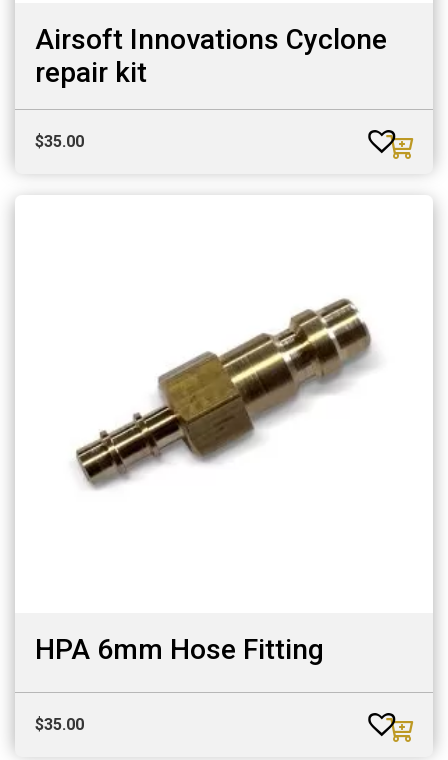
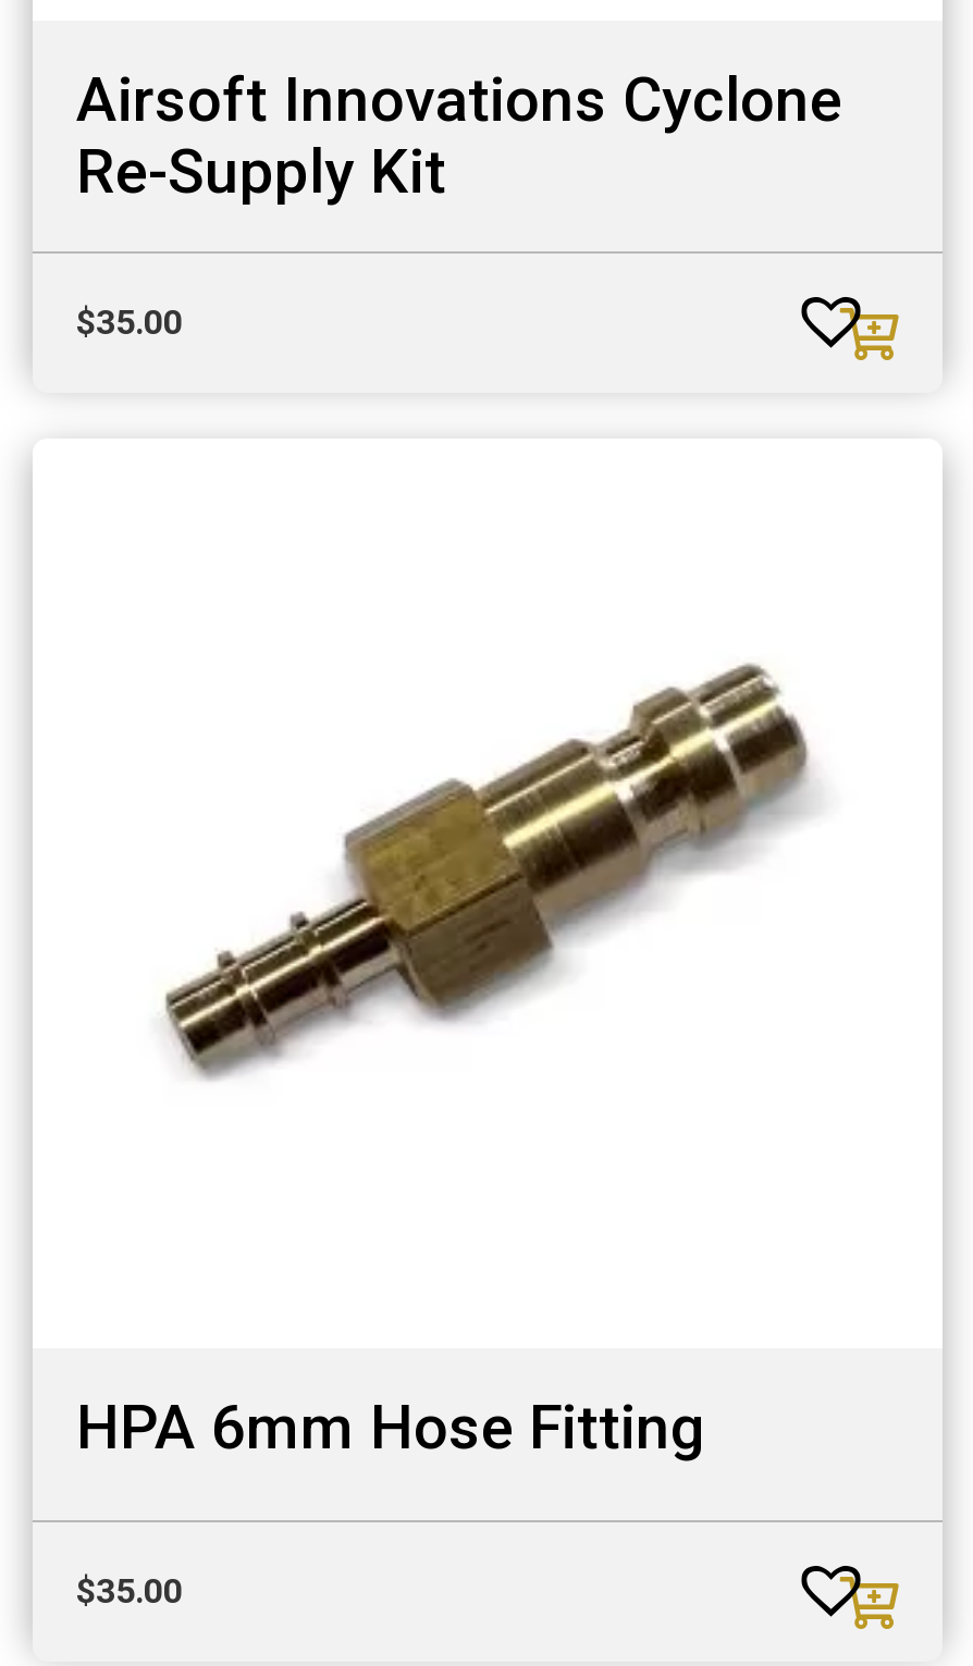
[35,56,147,89] repair kit -> [76,135,446,207] Re-Supply Kit

